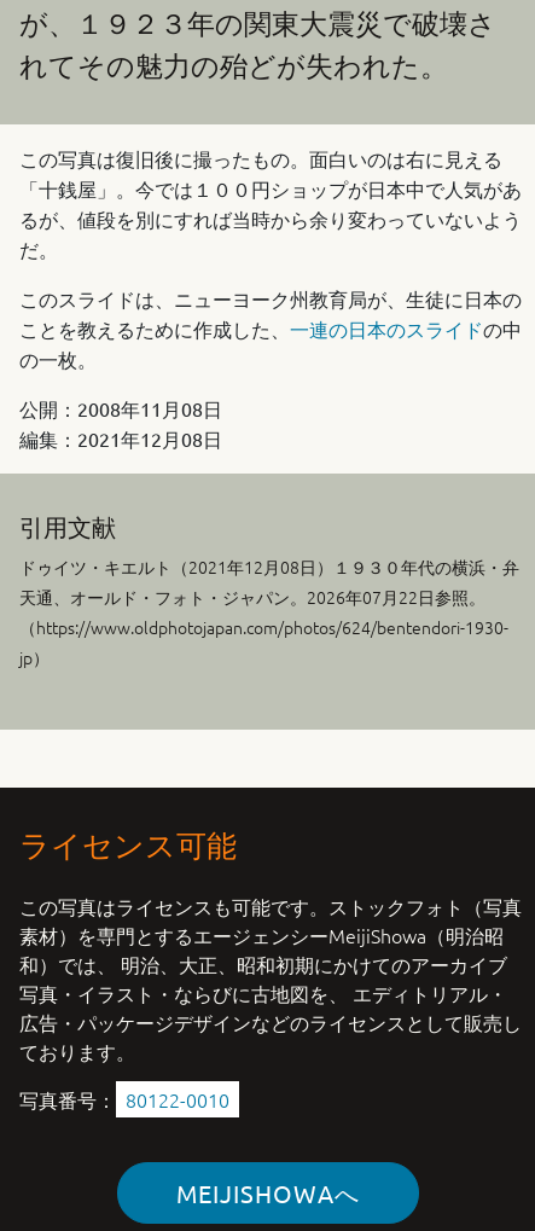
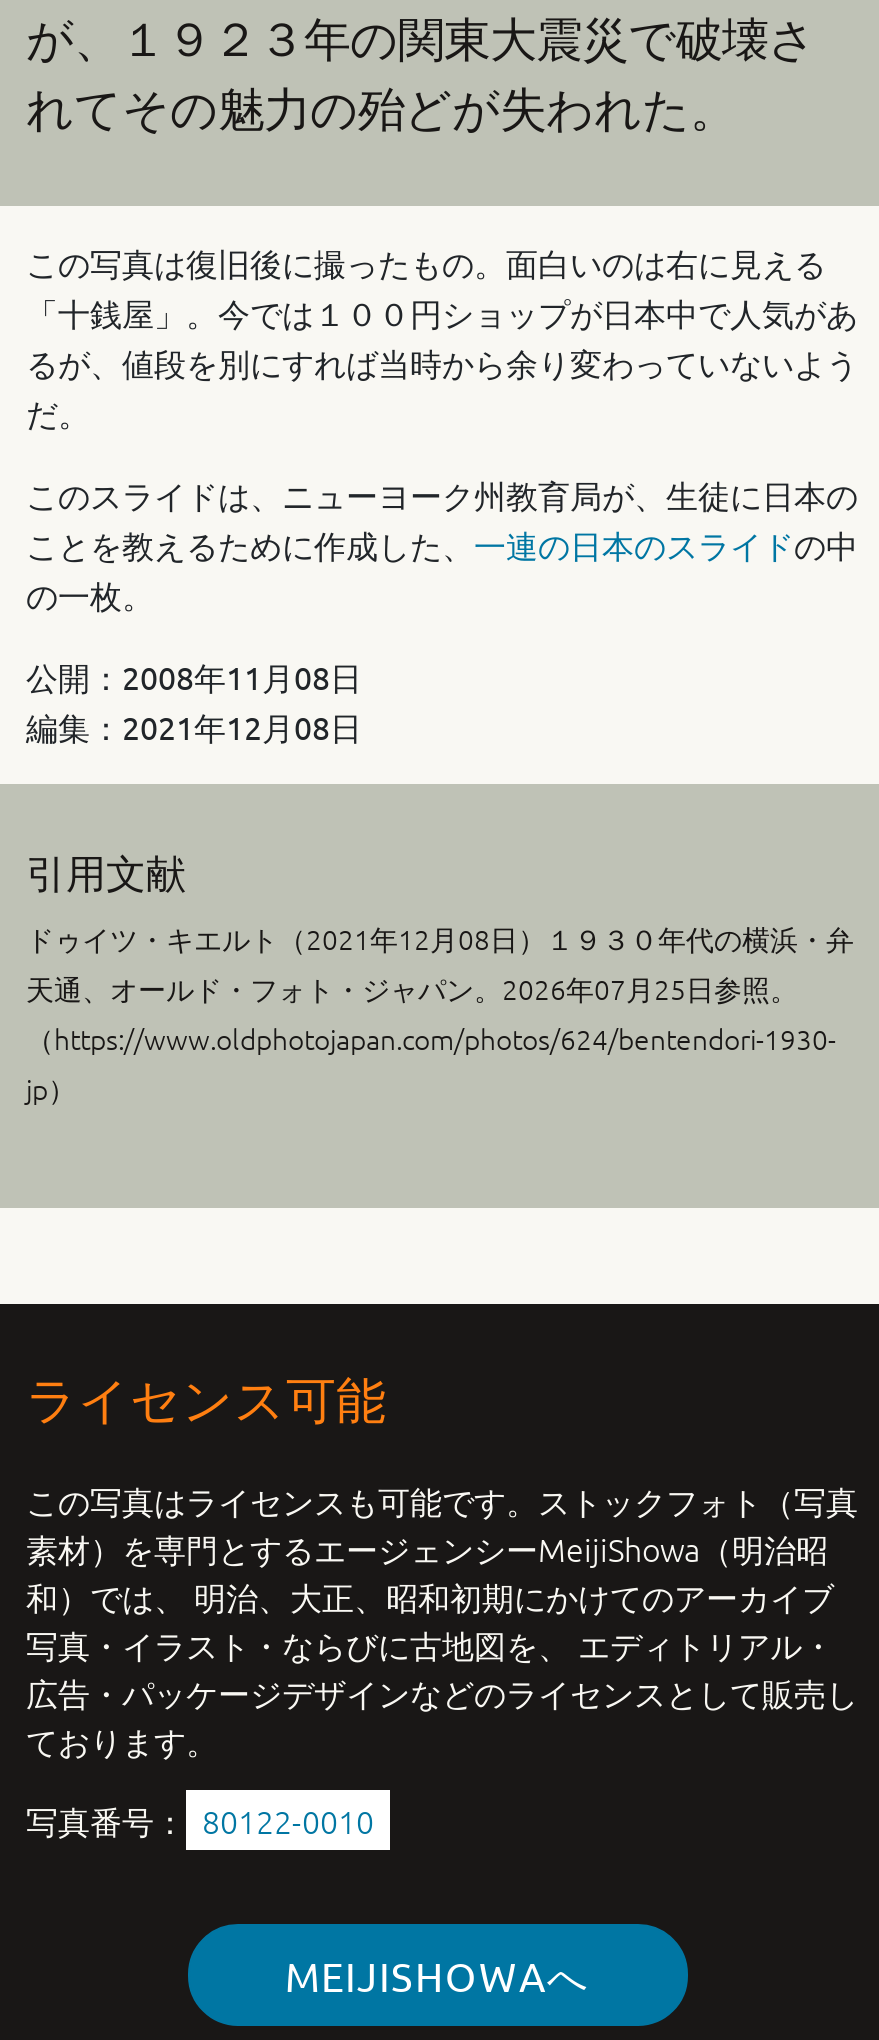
[19,585,485,609] 天通、オールド・フォト・ジャパン。2026年07月22日参照。 -> [26,968,798,1008] 天通、オールド・フォト・ジャパン。2026年07月25日参照。

